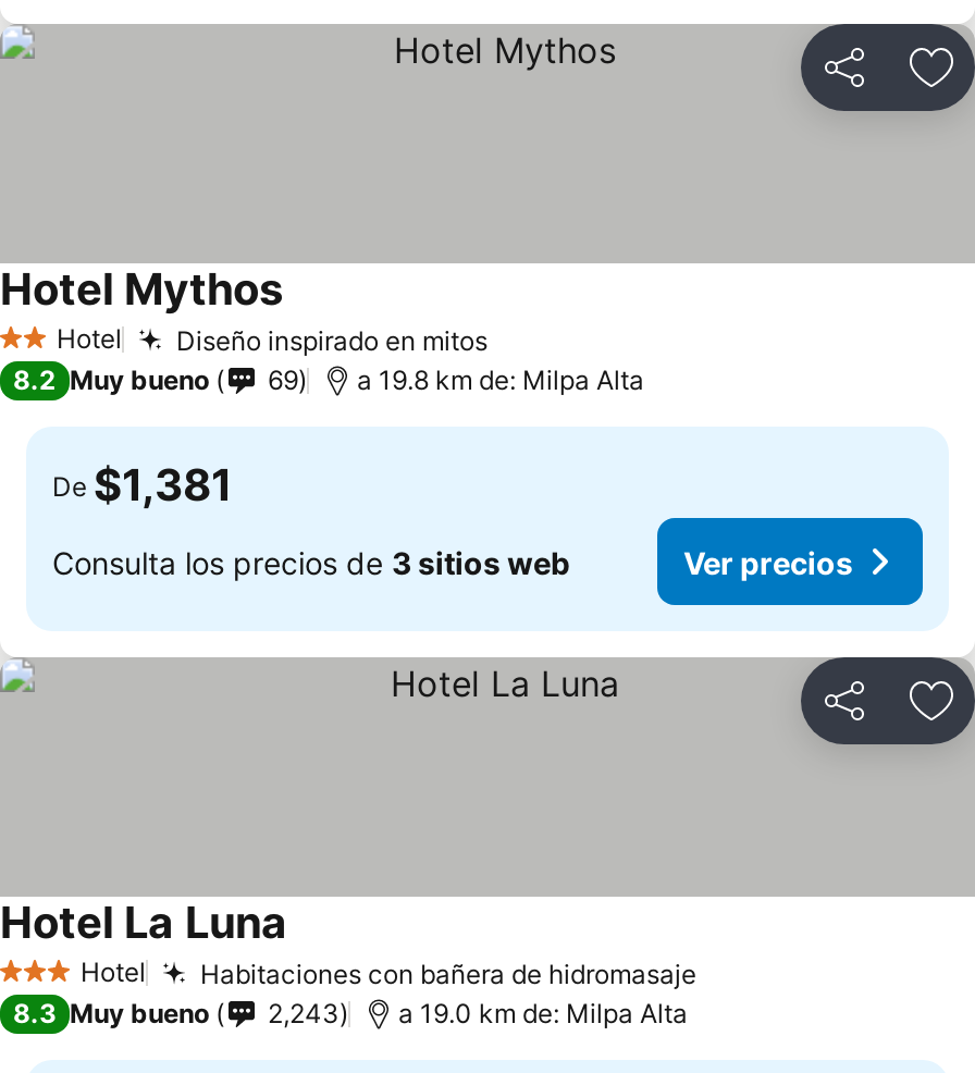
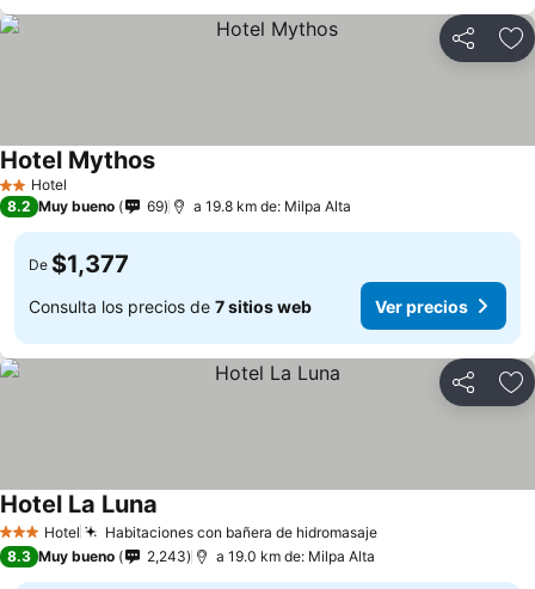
[176,323,487,356] Diseño inspirado en mitos -> none
[52,459,233,511] De $1,381 -> [29,250,129,278] De $1,377
[52,543,570,580] Consulta los precios de 3 sitios web -> [29,296,312,316] Consulta los precios de 7 sitios web

